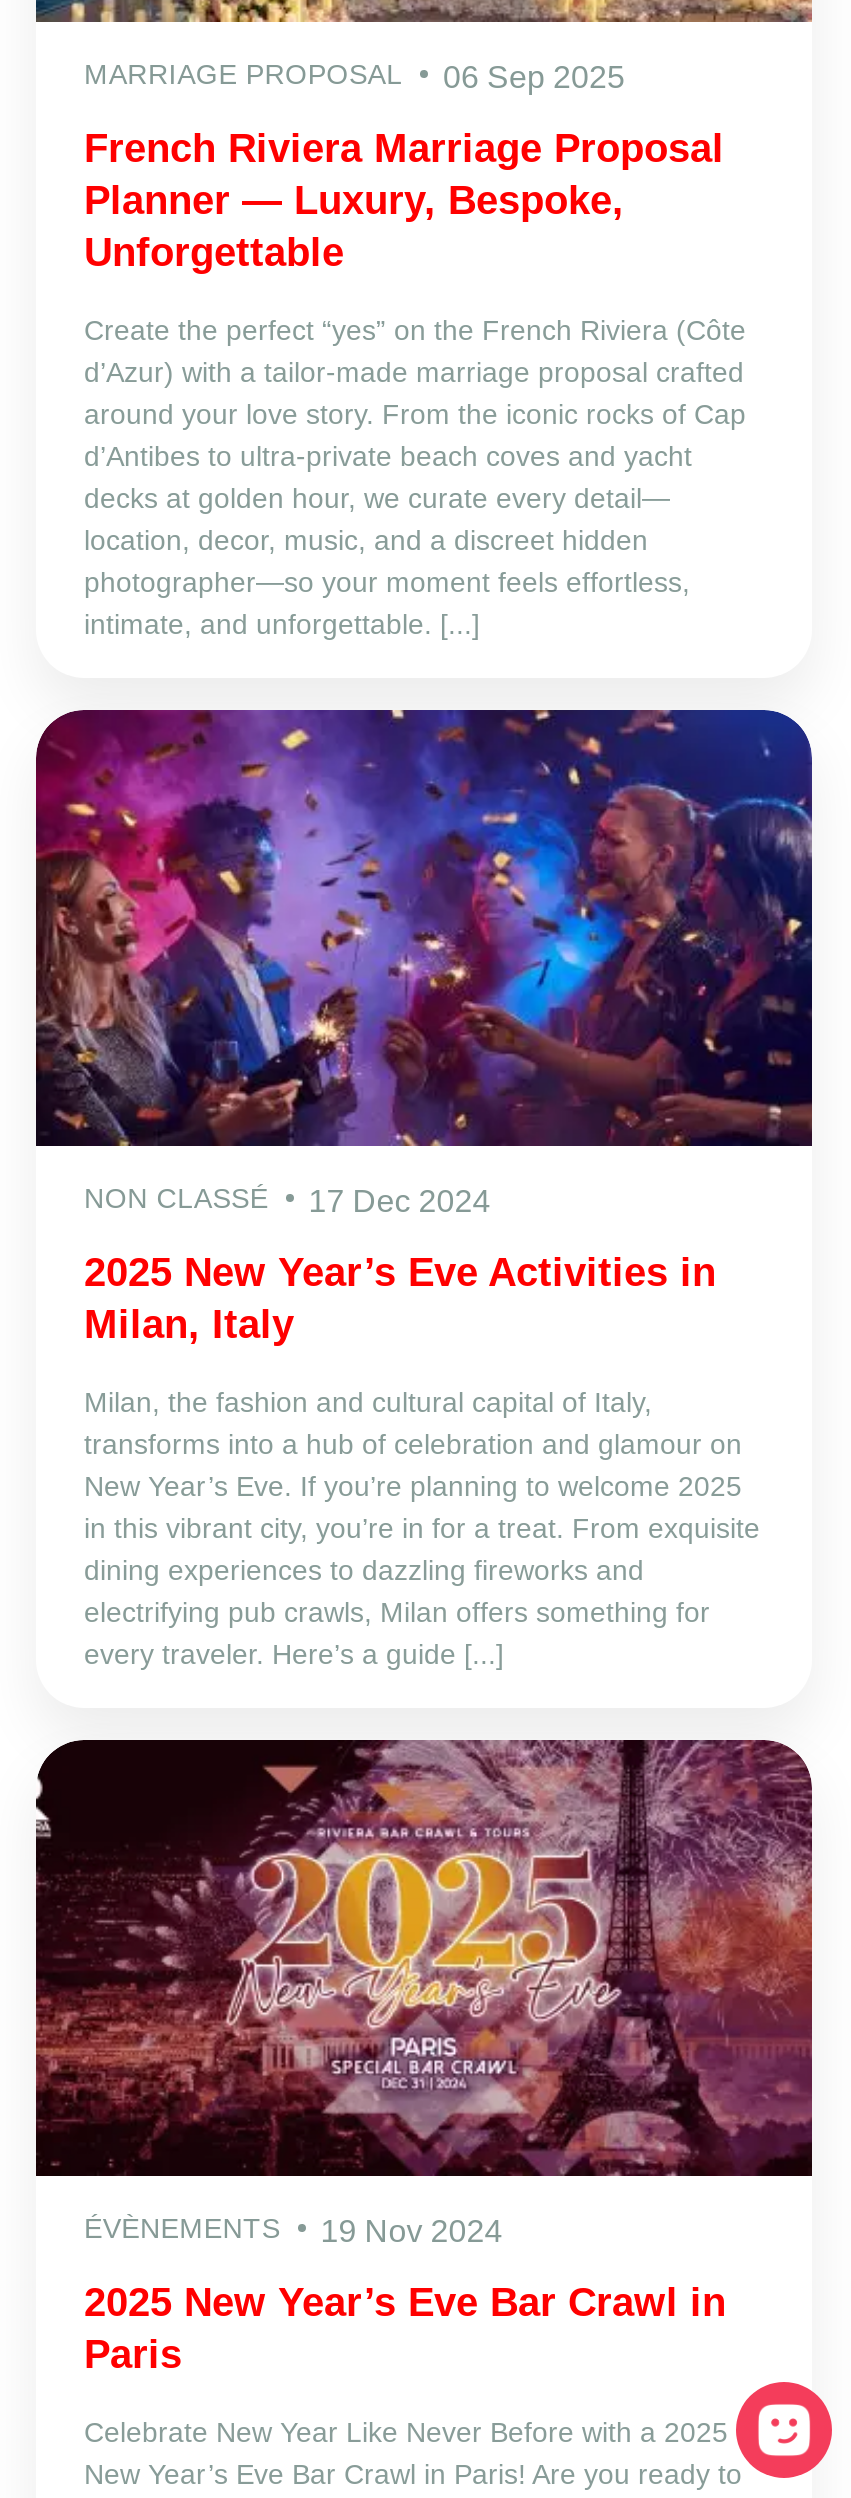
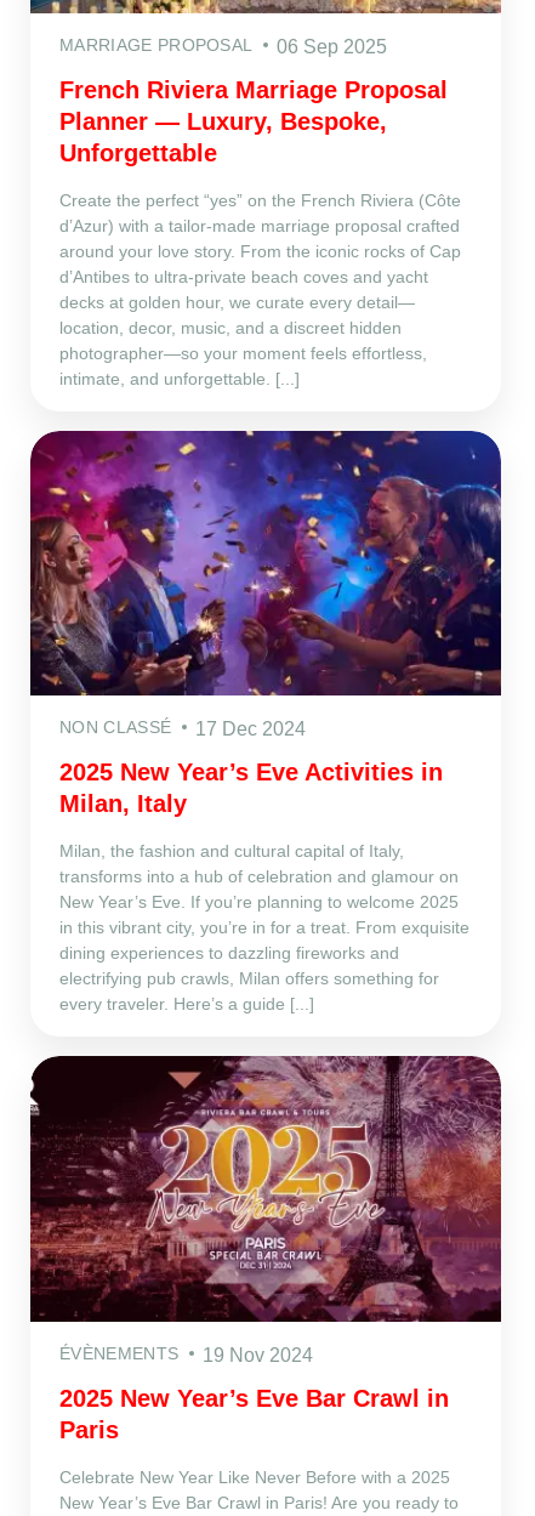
[736,2380,834,2480] [image] -> none

